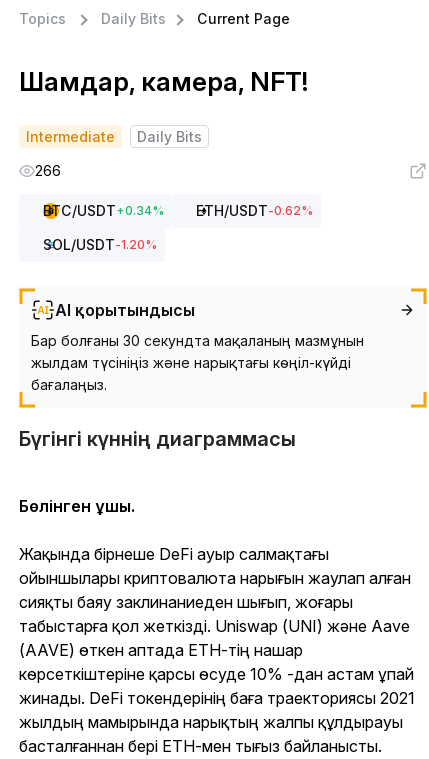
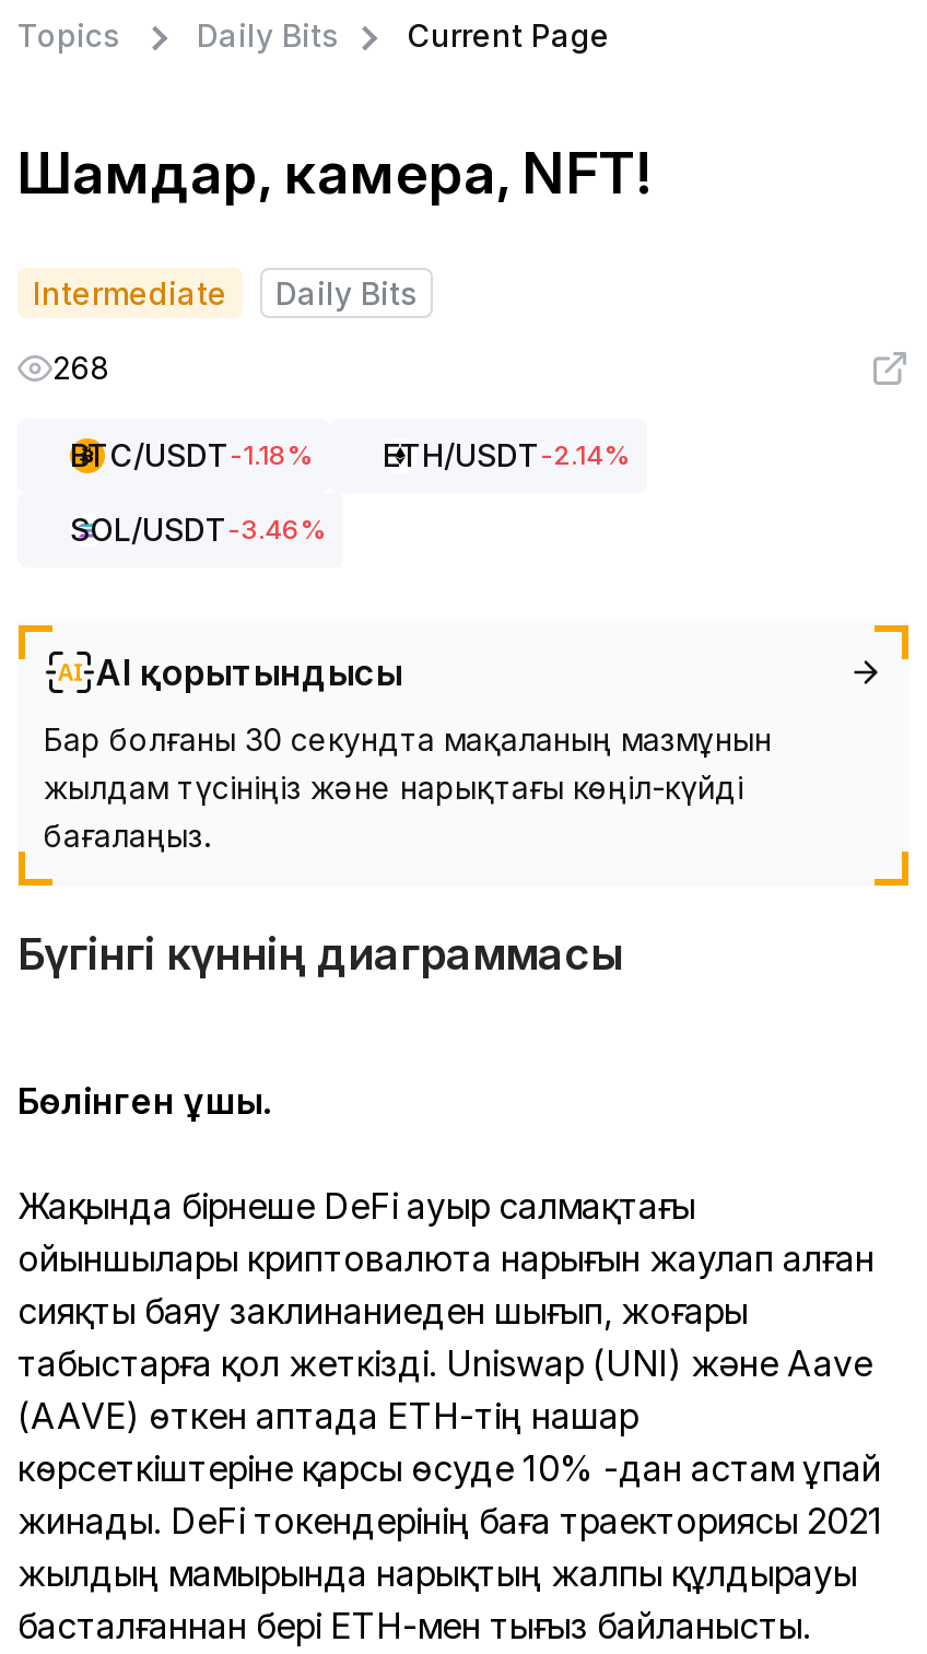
[35,162,61,179] 266 -> [52,349,109,386] 268
[43,202,313,219] BTC/USDT + 0.34% | ETH/USDT-0.62% -> [70,436,630,473] BTC/USDT-1.18% | ETH/USDT-2.14%
[43,236,157,253] SOL/USDT-1.20% -> [70,511,326,548] SOL/USDT-3.46%

